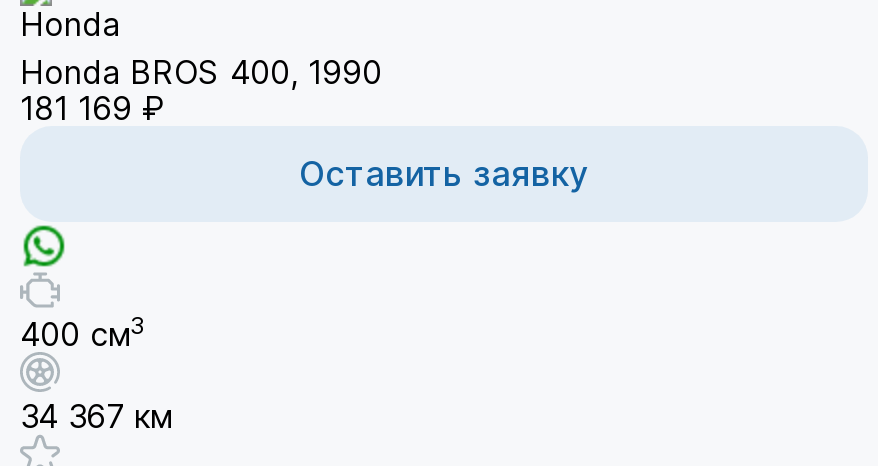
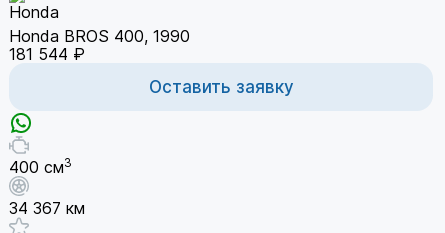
[20,88,166,128] 181 169 ₽ -> [9,44,85,64] 181 544 ₽

